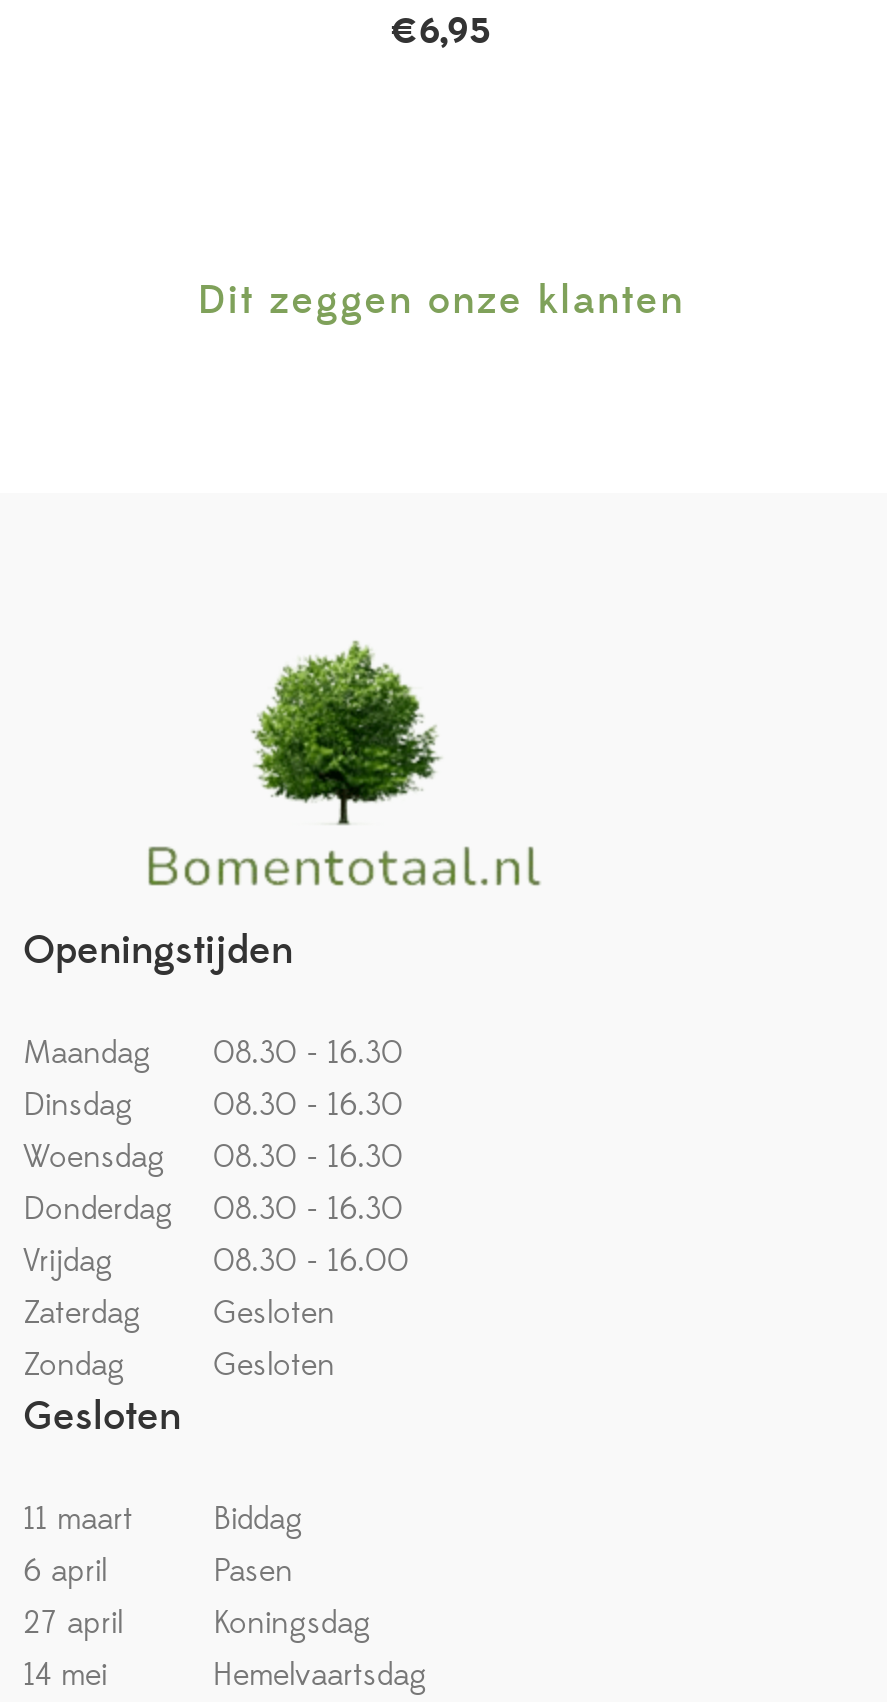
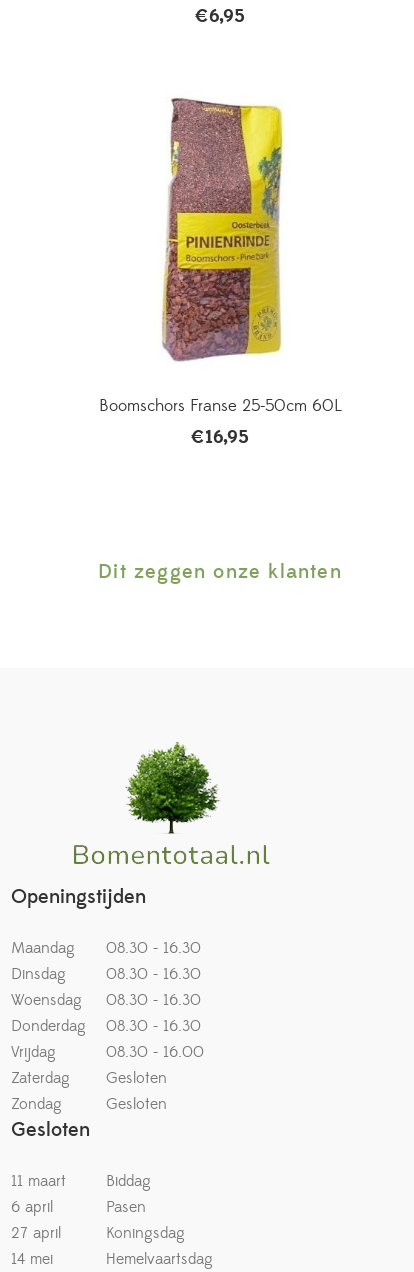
none -> [98,97,341,448] [image] | Boomschors Franse 25-50cm 60L | €16,95

